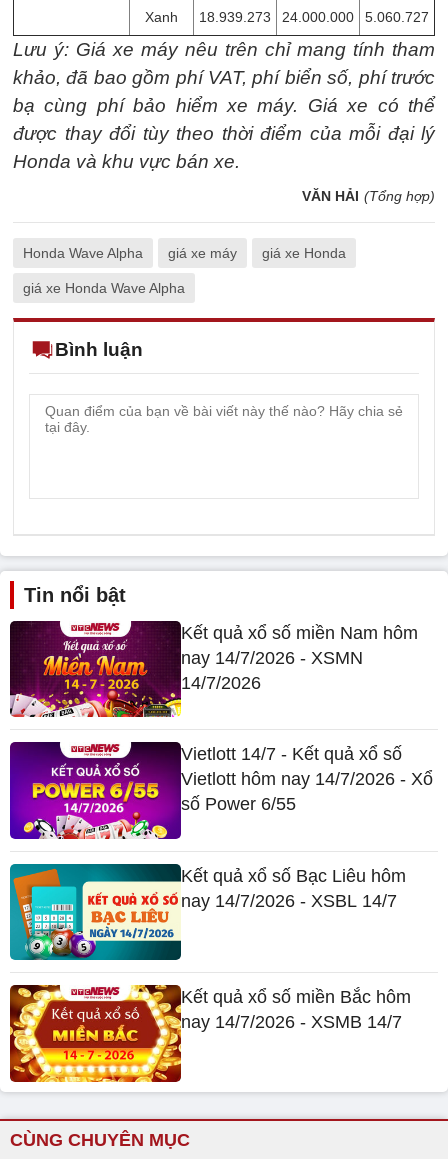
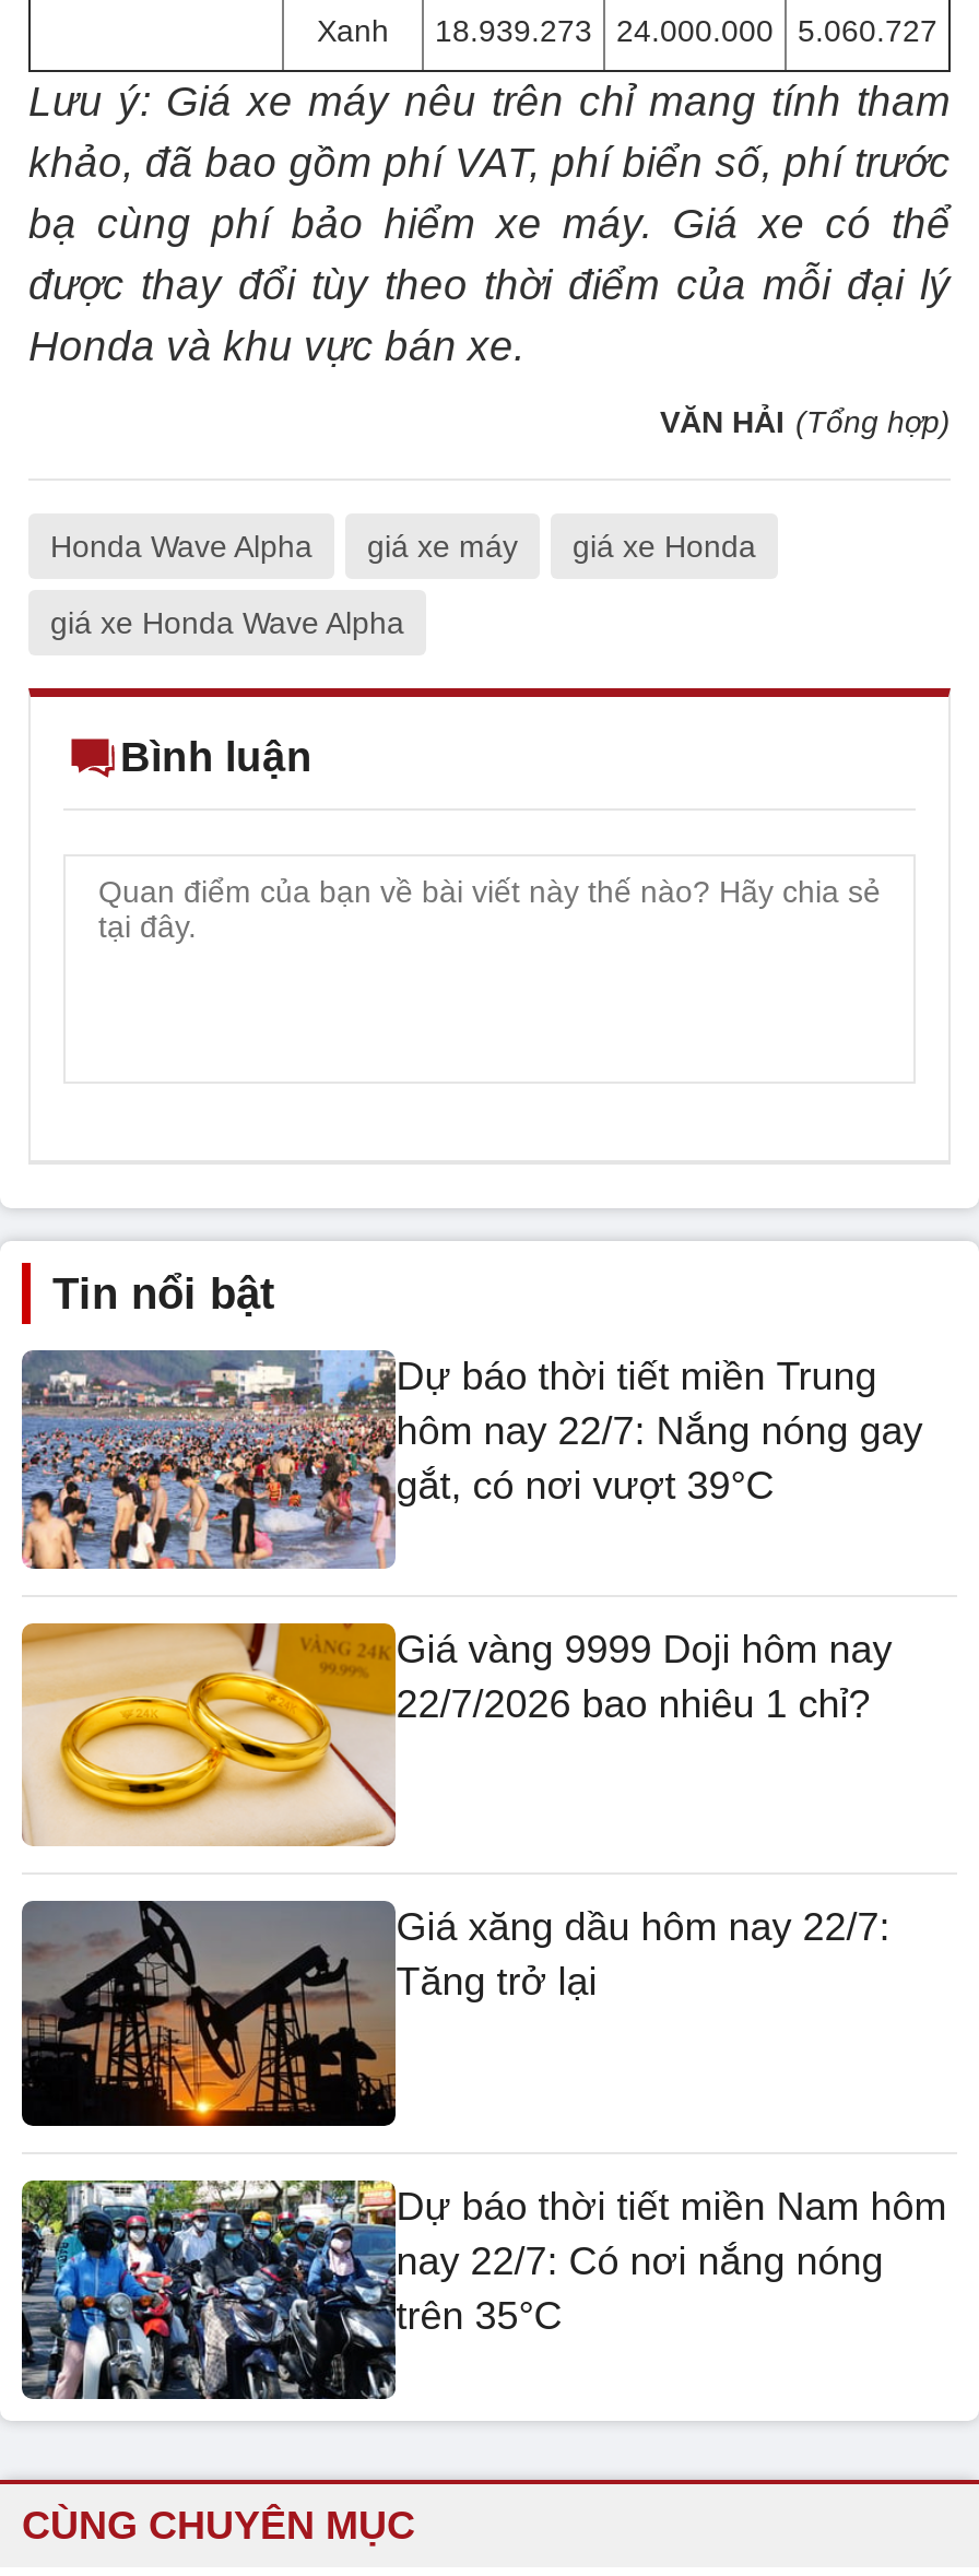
[9,620,418,718] [image] | Kết quả xổ số miền Nam hôm | nay 14/7/2026 - XSMN | 14/7/2026 -> [20,1348,923,1571] [image] | Dự báo thời tiết miền Trung | hôm nay 22/7: Nắng nóng gay | gắt, có nơi vượt 39°C
[9,741,433,840] [image] | Vietlott 14/7 - Kết quả xổ số | Vietlott hôm nay 14/7/2026 - Xổ | số Power 6/55 -> [20,1619,892,1848] [image] | Giá vàng 9999 Doji hôm nay | 22/7/2026 bao nhiêu 1 chỉ?
[9,863,406,961] [image] | Kết quả xổ số Bạc Liêu hôm | nay 14/7/2026 - XSBL 14/7 -> [20,1899,890,2128] [image] | Giá xăng dầu hôm nay 22/7: | Tăng trở lại
[9,984,411,1083] [image] | Kết quả xổ số miền Bắc hôm | nay 14/7/2026 - XSMB 14/7 -> [20,2176,947,2401] [image] | Dự báo thời tiết miền Nam hôm | nay 22/7: Có nơi nắng nóng | trên 35°C

